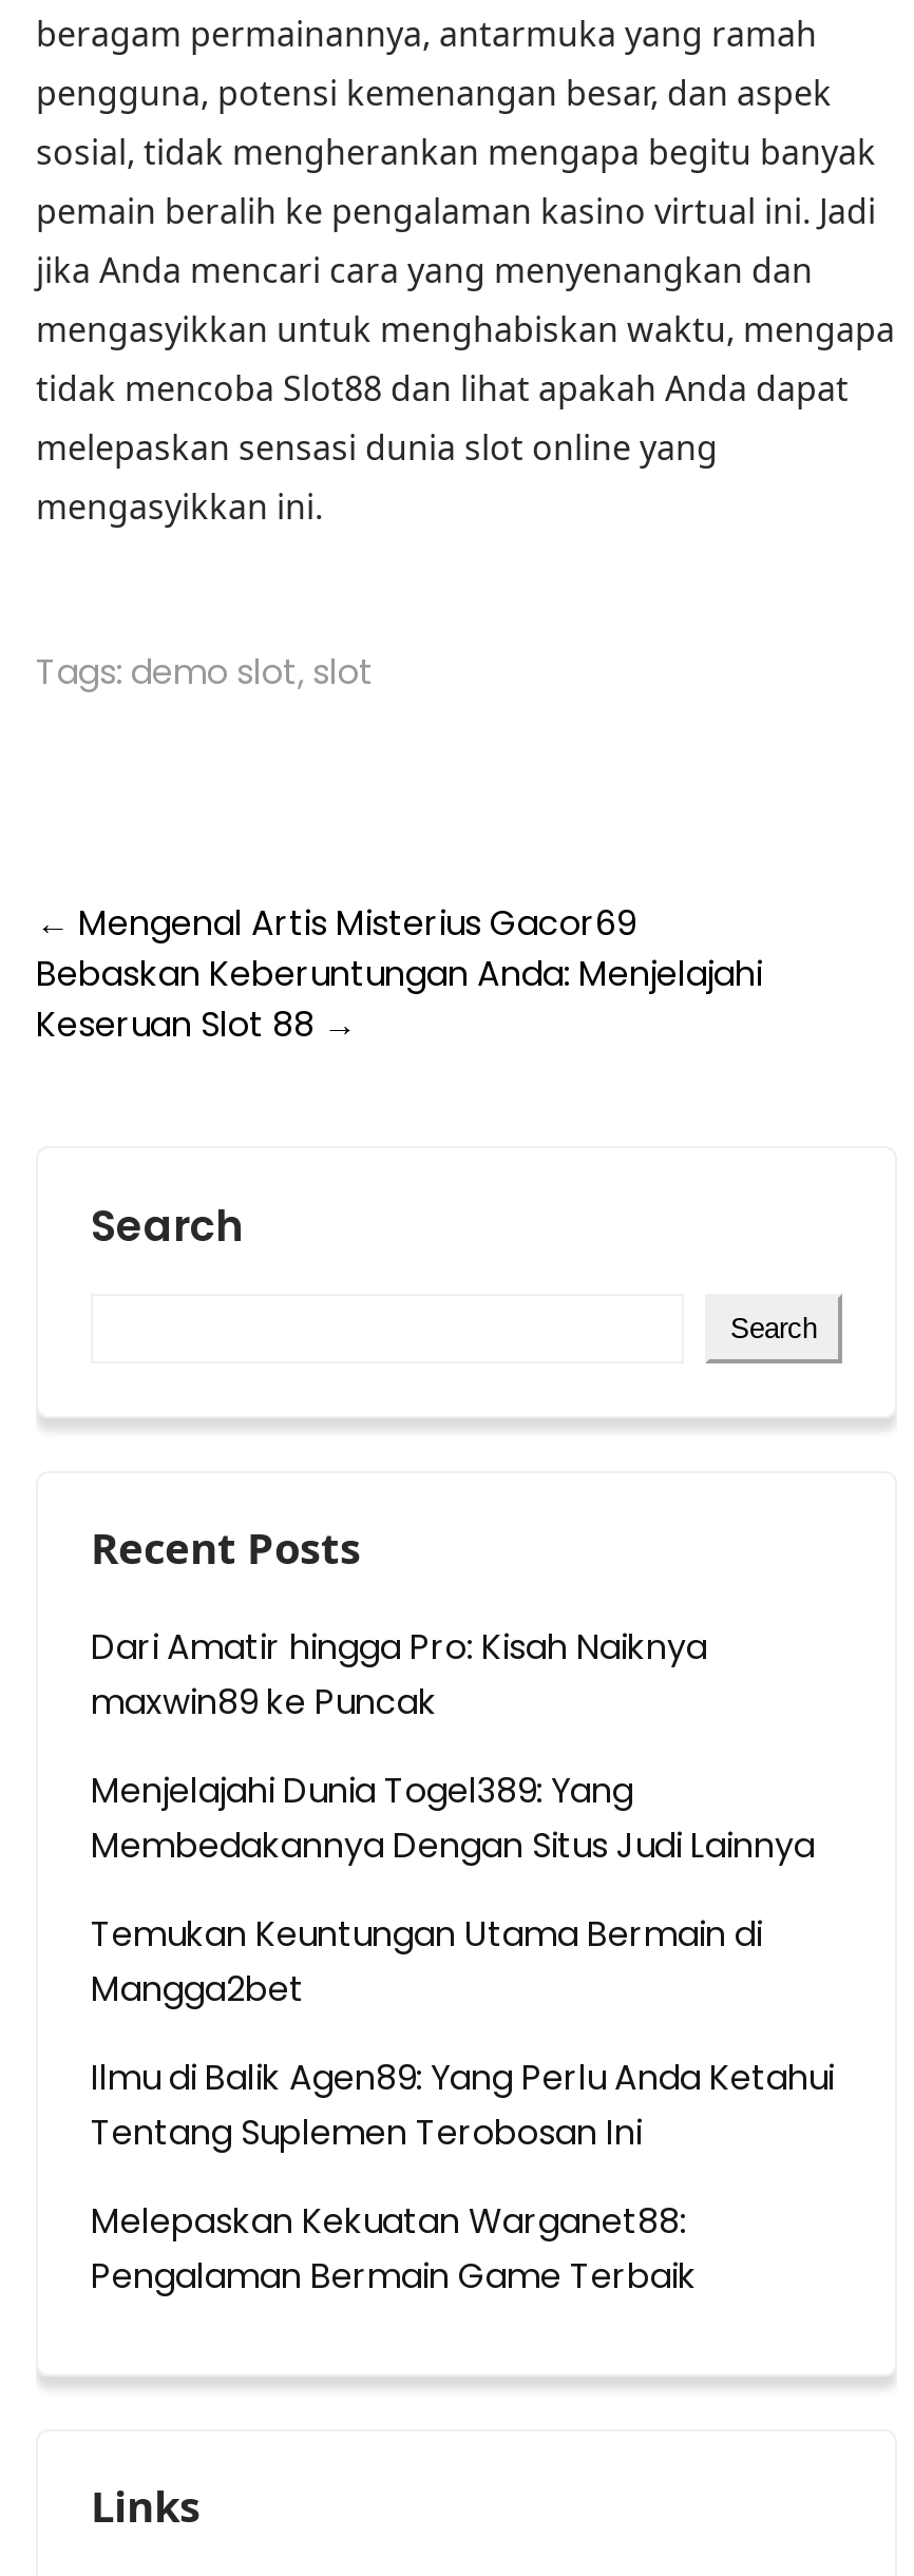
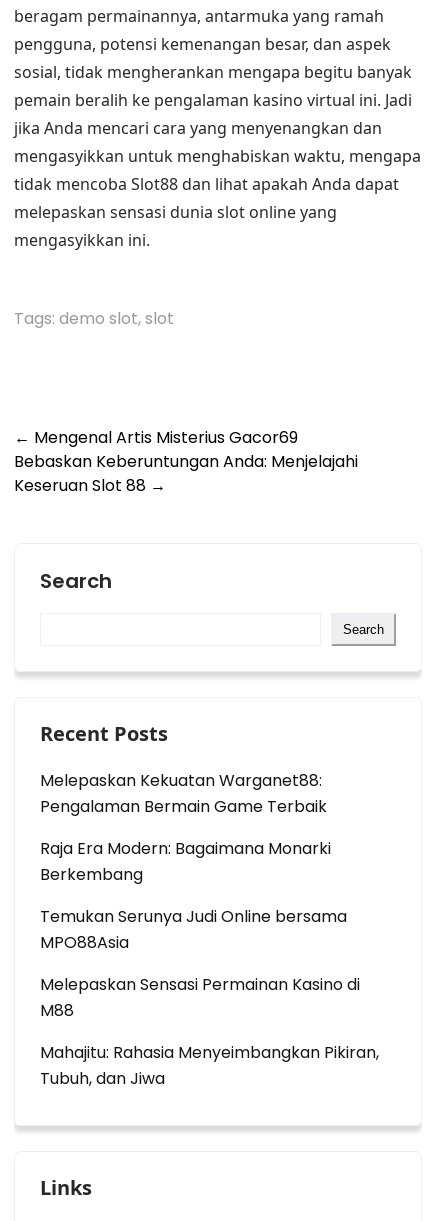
[91,1623,834,2157] Dari Amatir hingga Pro: Kisah Naiknya | maxwin89 ke Puncak | Menjelajahi Dunia Togel389: Yang | Membedakannya Dengan Situs Judi Lainnya | Temukan Keuntungan Utama Bermain di | Mangga2bet | Ilmu di Balik Agen89: Yang Perlu Anda Ketahui | Tentang Suplemen Terobosan Ini -> none
moved [91,2197,697,2301] -> [40,769,327,818]: Melepaskan Kekuatan Warganet88: | Pengalaman Bermain Game Terbaik
none -> [40,837,379,1090] Raja Era Modern: Bagaimana Monarki | Berkembang | Temukan Serunya Judi Online bersama | MPO88Asia | Melepaskan Sensasi Permainan Kasino di | M88 | Mahajitu: Rahasia Menyeimbangkan Pikiran, | Tubuh, dan Jiwa

